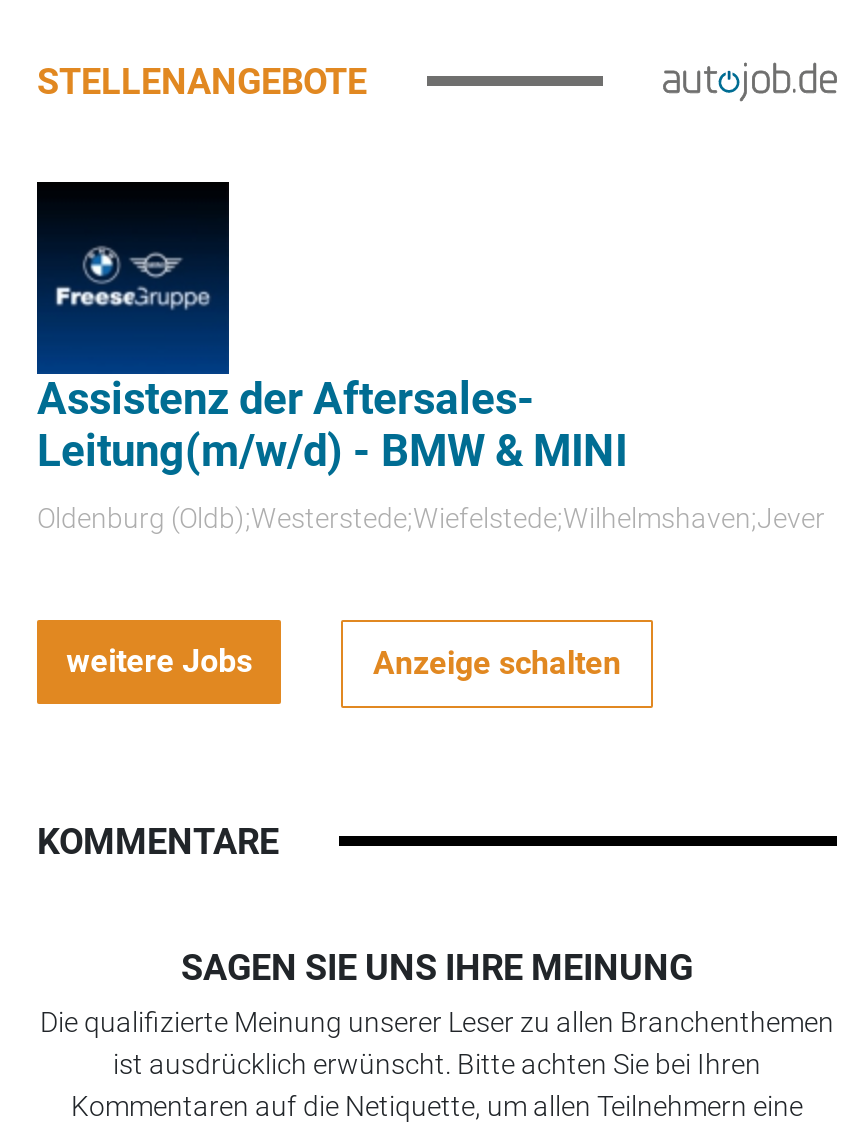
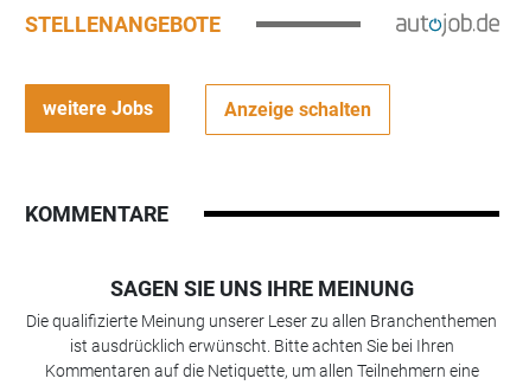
[35,180,825,535] [image] | Assistenz der Aftersales- | Leitung(m/w/d) - BMW & MINI | Oldenburg (Oldb);Westerstede;Wiefelstede;Wilhelmshaven;Jever -> none

